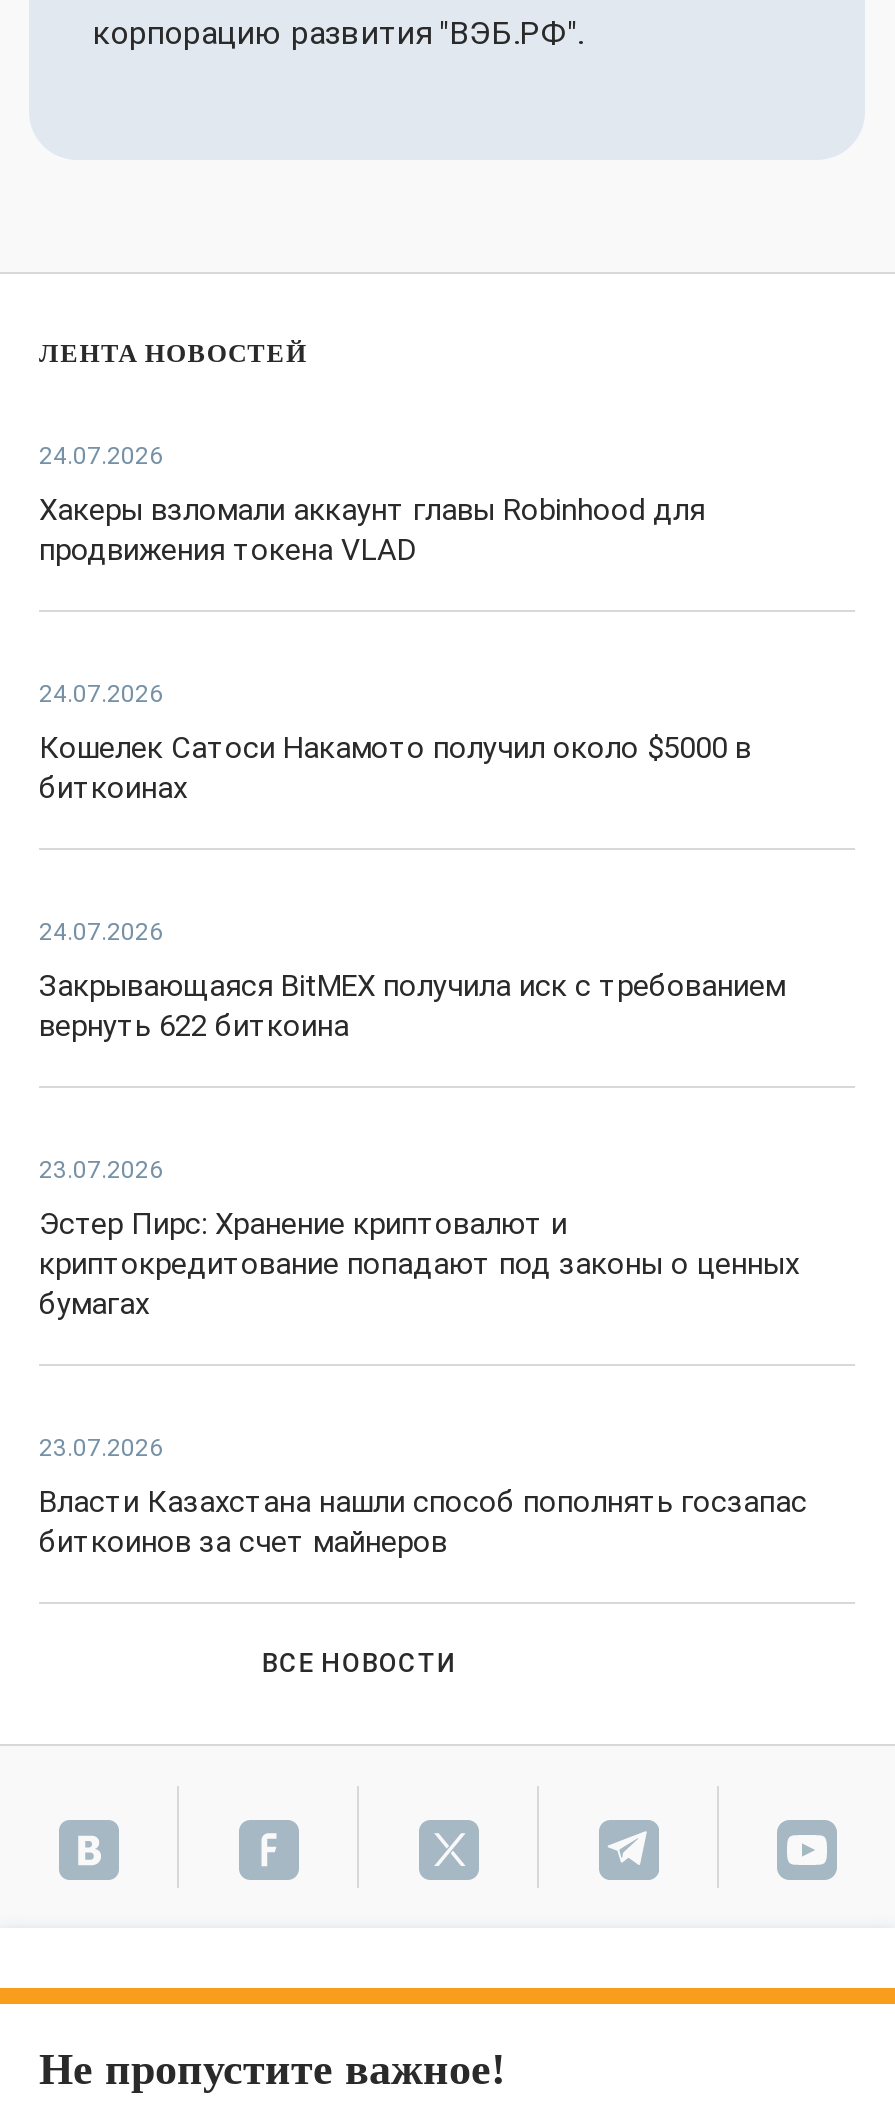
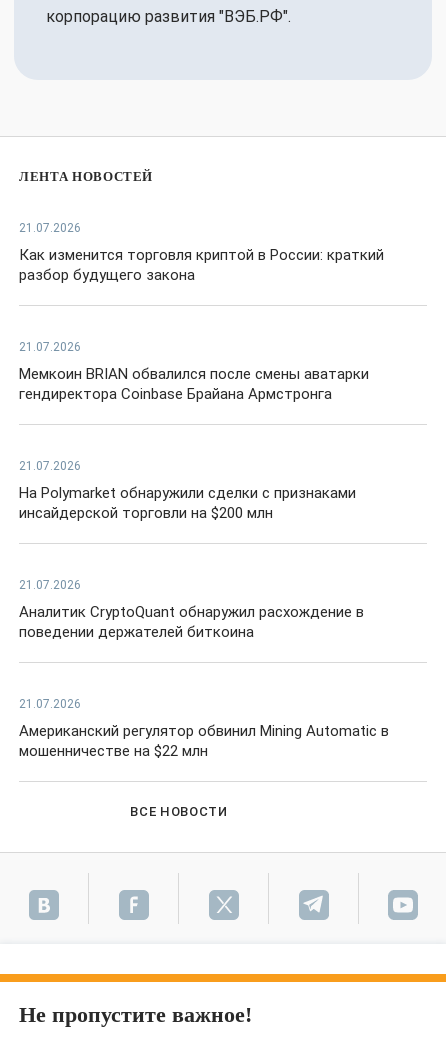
[39,442,163,470] 24.07.2026 -> [19,221,81,235] 21.07.2026
[39,492,705,568] Хакеры взломали аккаунт главы Robinhood для | продвижения токена VLAD -> [19,246,384,284] Как изменится торговля криптой в России: краткий | разбор будущего закона
[39,680,163,708] 24.07.2026 -> [19,340,81,354] 21.07.2026
[39,730,751,806] Кошелек Сатоси Накамото получил около $5000 в | биткоинах -> [19,365,369,403] Мемкоин BRIAN обвалился после смены аватарки | гендиректора Coinbase Брайана Армстронга
[39,918,163,946] 24.07.2026 -> [19,459,81,473] 21.07.2026
[39,968,785,1044] Закрывающаяся BitMEX получила иск с требованием | вернуть 622 биткоина -> [19,484,356,522] На Polymarket обнаружили сделки с признаками | инсайдерской торговли на $200 млн
[39,1156,163,1184] 23.07.2026 -> [19,578,81,592] 21.07.2026
[39,1206,799,1322] Эстер Пирс: Хранение криптовалют и | криптокредитование попадают под законы о ценных | бумагах -> [19,603,364,641] Аналитик CryptoQuant обнаружил расхождение в | поведении держателей биткоина
[39,1434,163,1462] 23.07.2026 -> [19,697,81,711] 21.07.2026
[39,1484,807,1560] Власти Казахстана нашли способ пополнять госзапас | биткоинов за счет майнеров -> [19,722,389,760] Американский регулятор обвинил Mining Automatic в | мошенничестве на $22 млн

